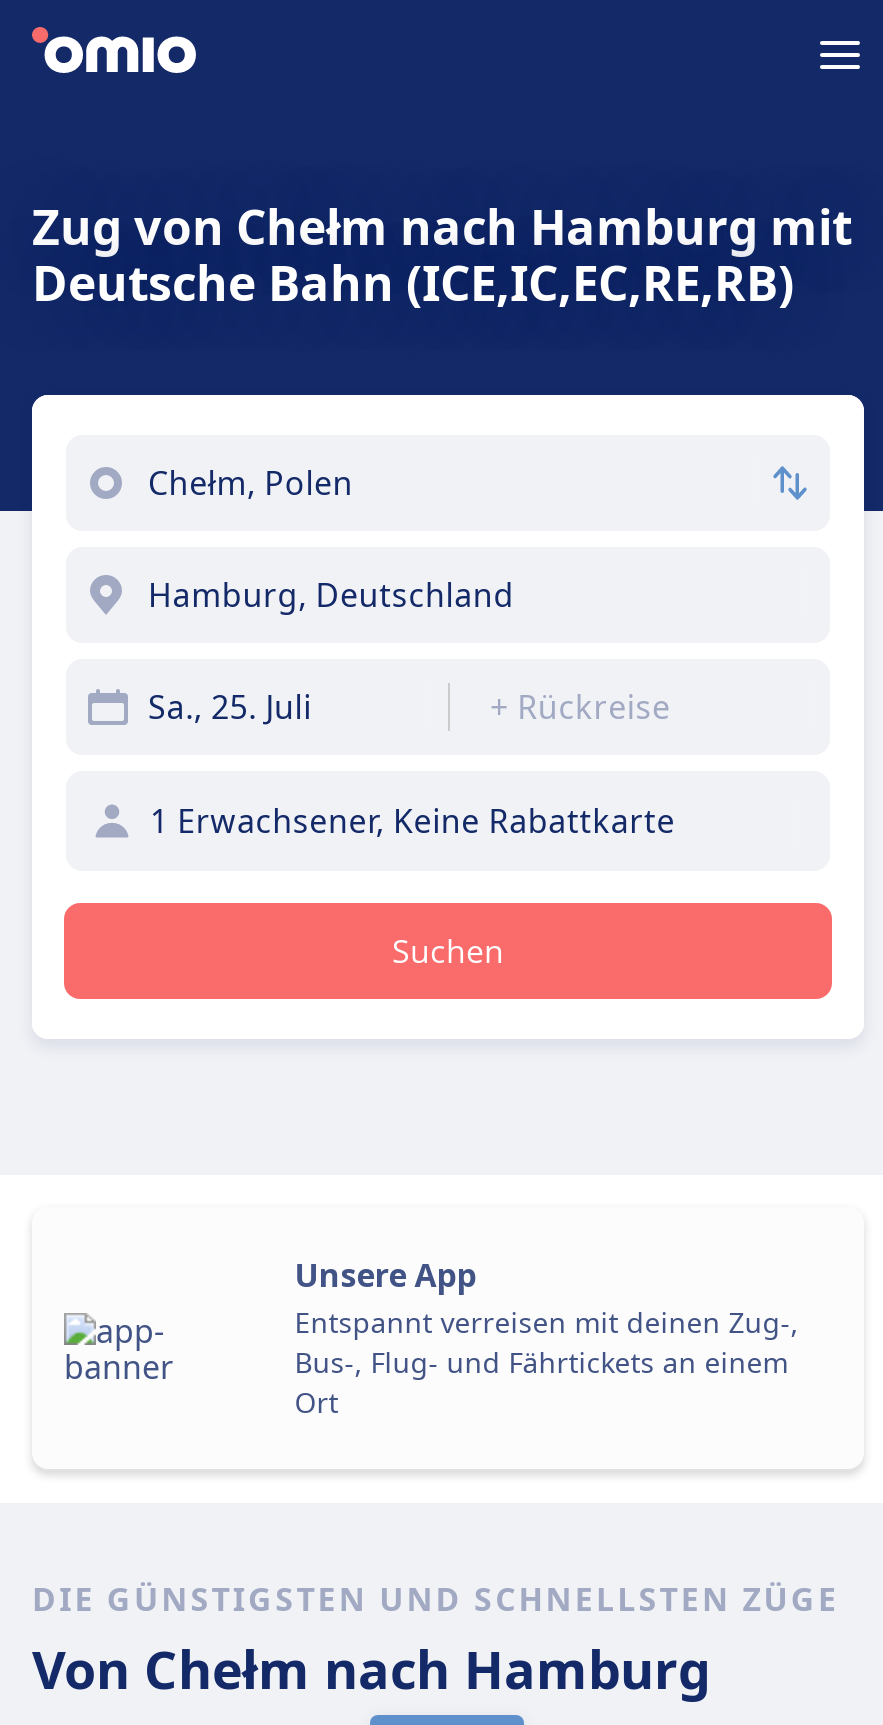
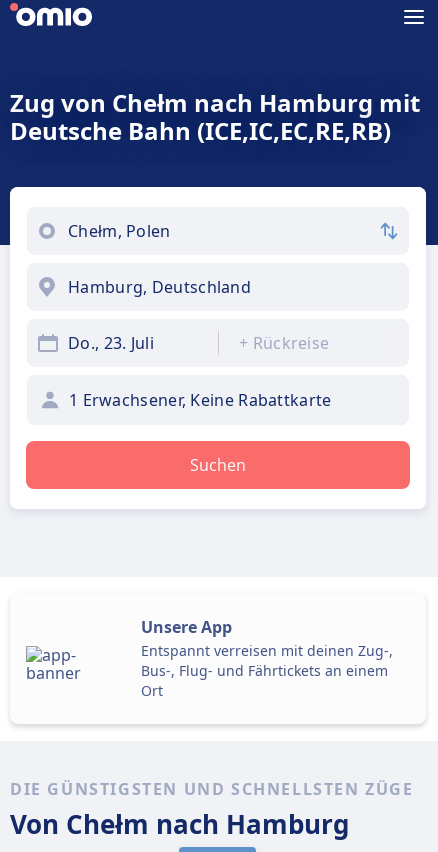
[148,685,312,729] Sa., 25. Juli -> [68,332,154,354] Do., 23. Juli

